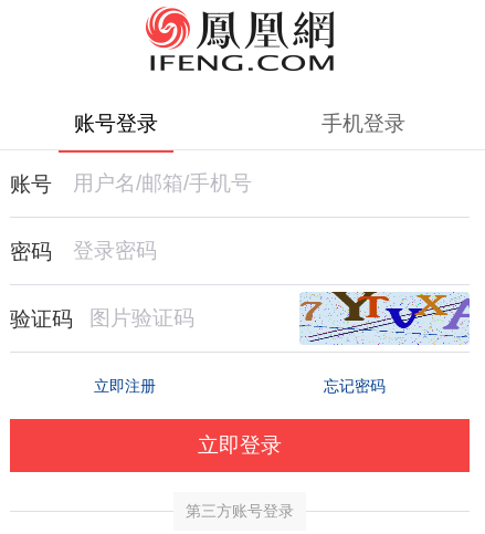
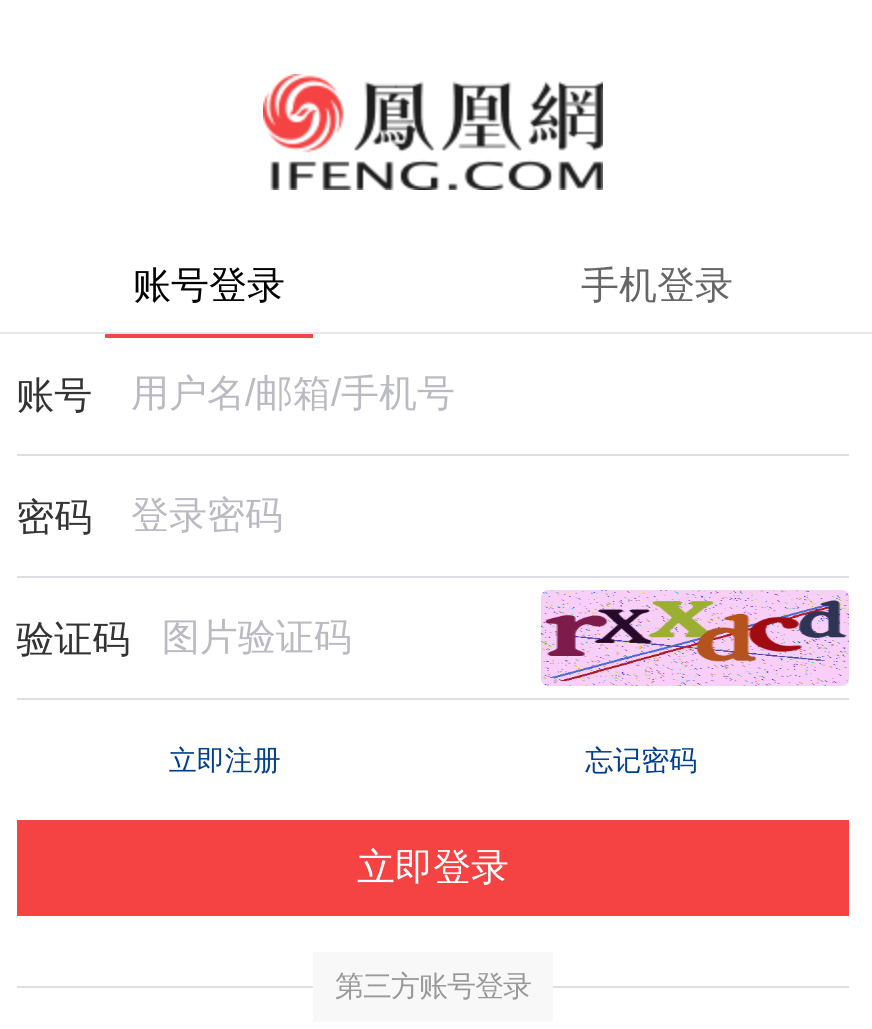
[299,291,471,345] [image] -> [541,590,849,686] [image]

